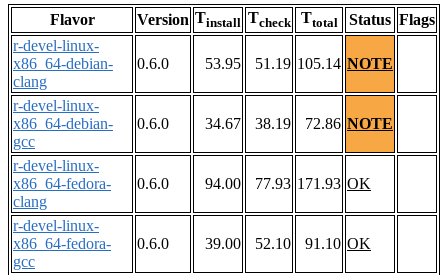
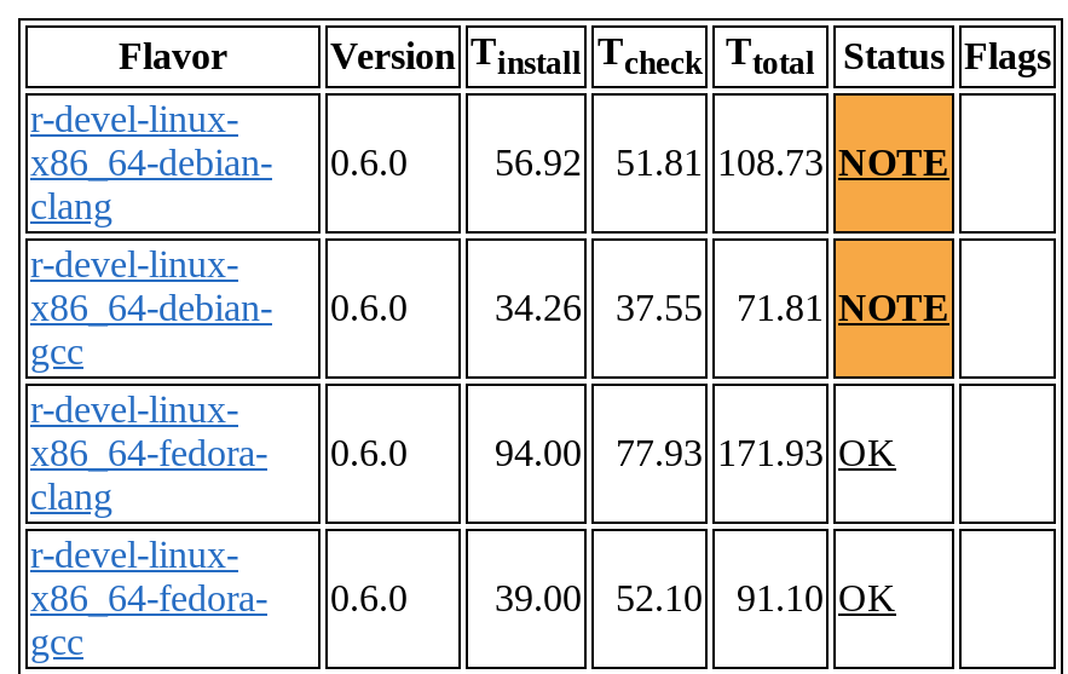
[205,55,241,72] 53.95 -> [495,142,582,183] 56.92
[255,55,393,72] 51.19 105.14 NOTE -> [616,142,949,183] 51.81 108.73 NOTE
[205,115,241,132] 34.67 -> [495,288,582,329] 34.26
[255,115,291,132] 38.19 -> [616,288,703,329] 37.55
[305,115,393,132] 72.86 NOTE -> [737,288,949,329] 71.81 NOTE

